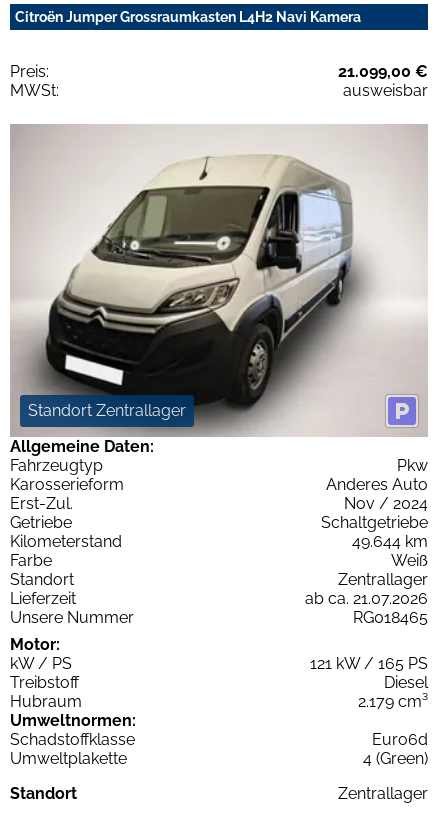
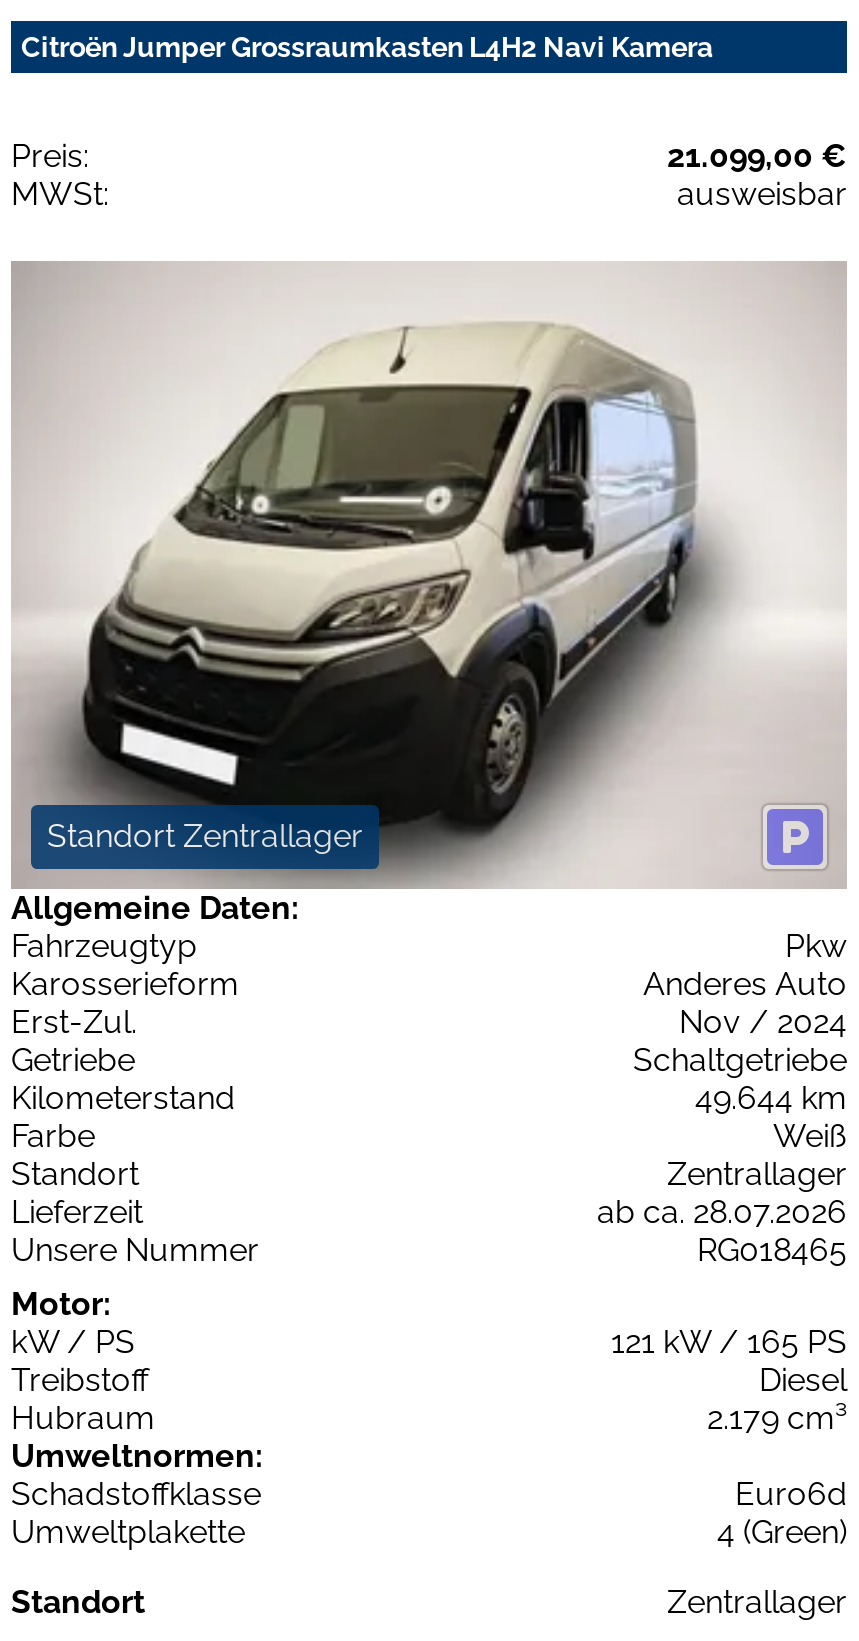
[305,589,428,608] ab ca. 21.07.2026 -> [597,1192,847,1230] ab ca. 28.07.2026

